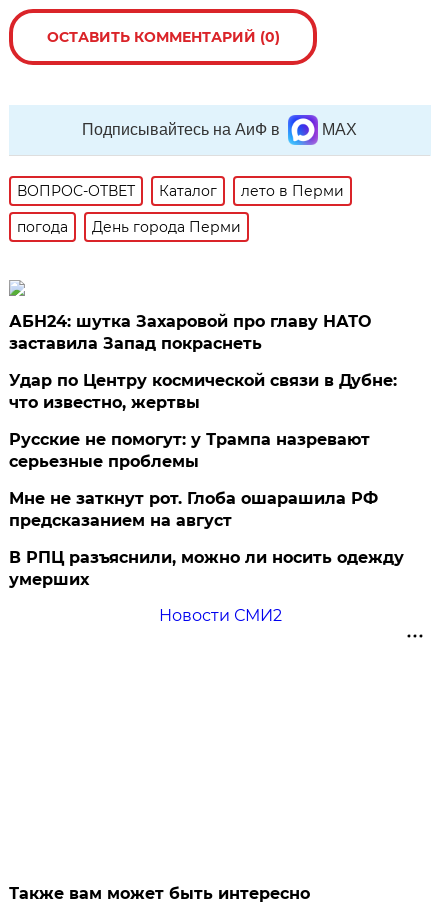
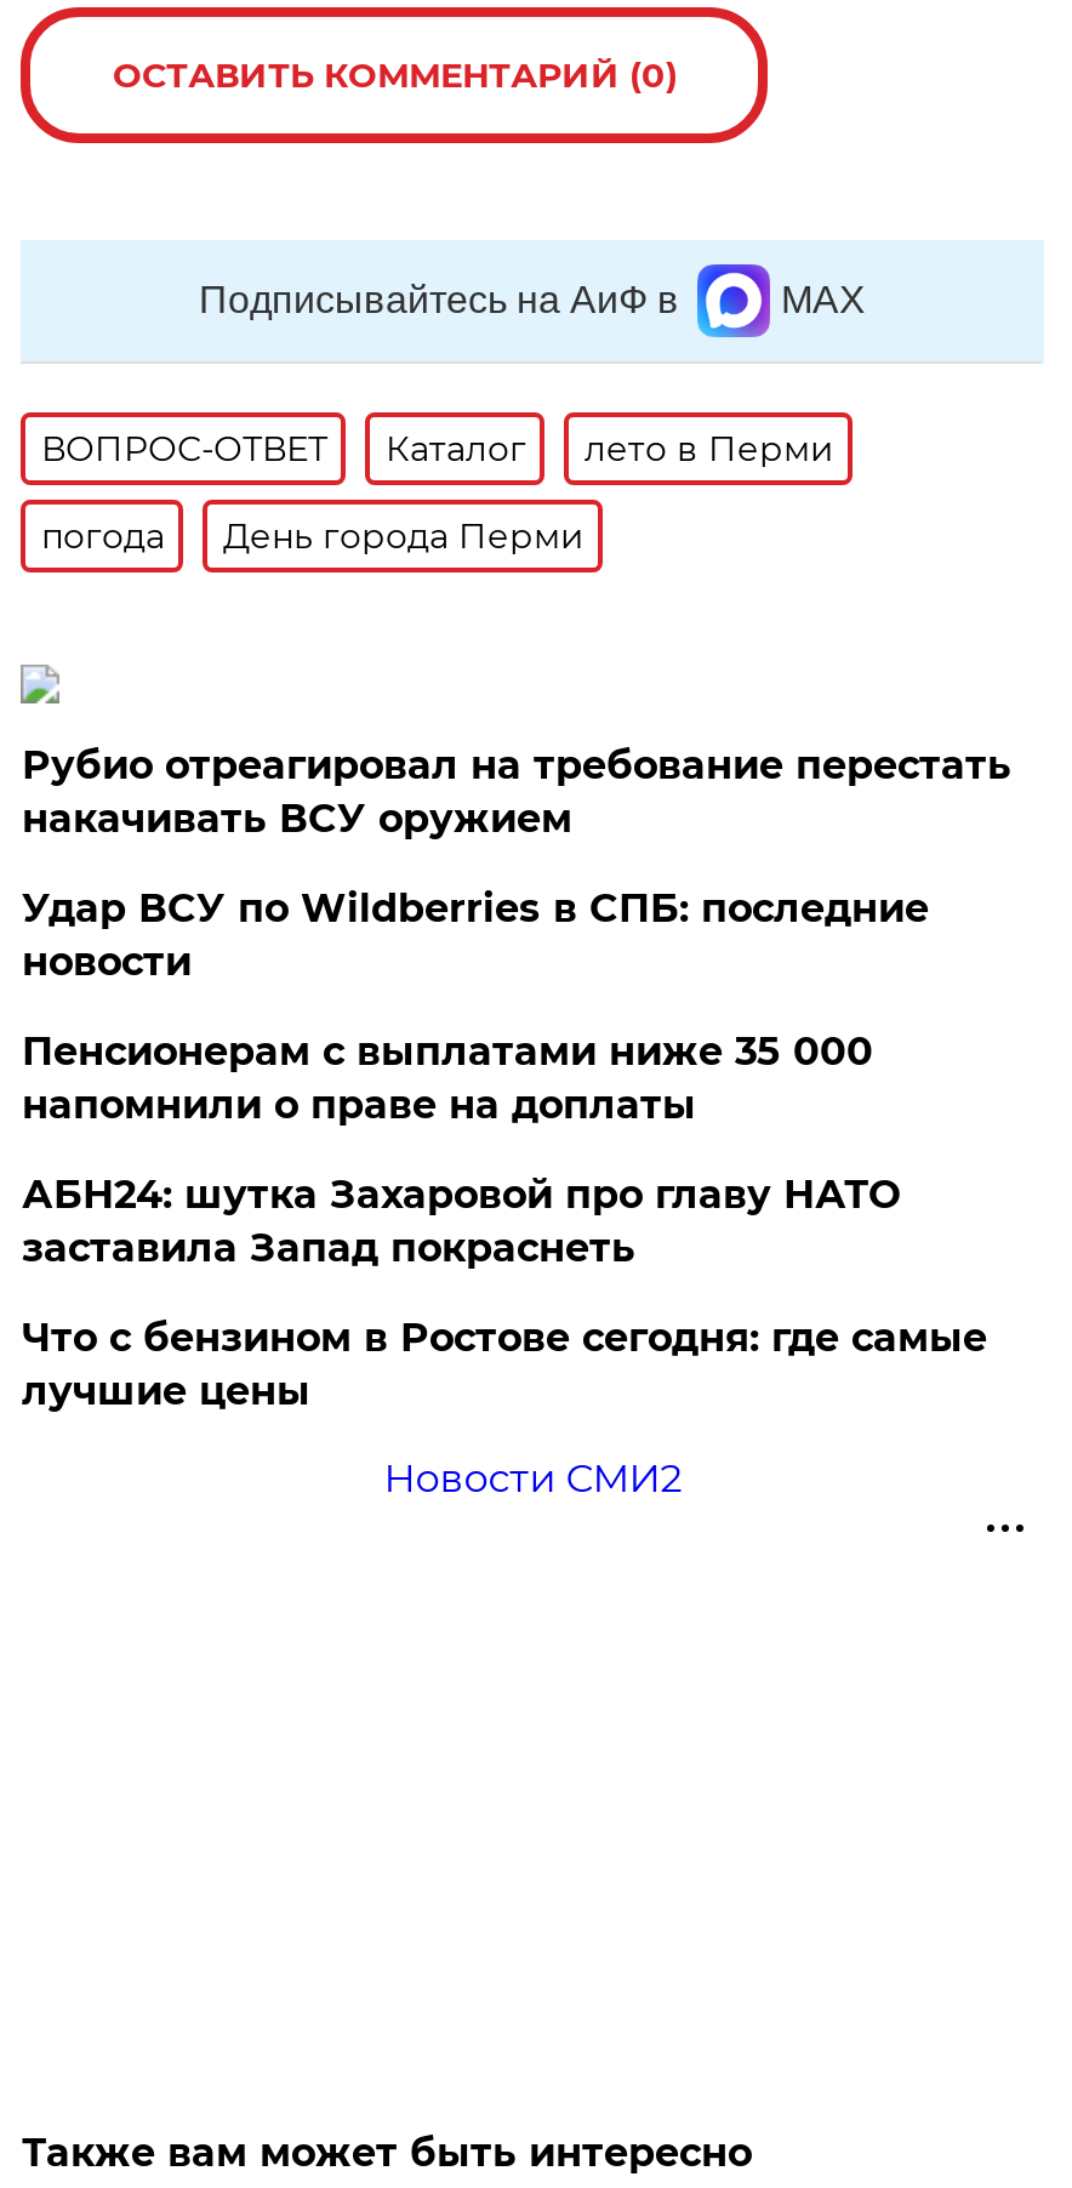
none -> [22,742,1011,1128] Рубио отреагировал на требование перестать | накачивать ВСУ оружием | Удар ВСУ по Wildberries в СПБ: последние | новости | Пенсионерам с выплатами ниже 35 000 | напомнили о праве на доплаты
moved [9,312,371,353] -> [22,1172,900,1271]: АБН24: шутка Захаровой про главу НАТО | заставила Запад покраснеть
[9,371,404,589] Удар по Центру космической связи в Дубне: | что известно, жертвы | Русские не помогут: у Трампа назревают | серьезные проблемы | Мне не заткнут рот. Глоба ошарашила РФ | предсказанием на август | В РПЦ разъяснили, можно ли носить одежду | умерших -> [22,1315,987,1414] Что с бензином в Ростове сегодня: где самые | лучшие цены

